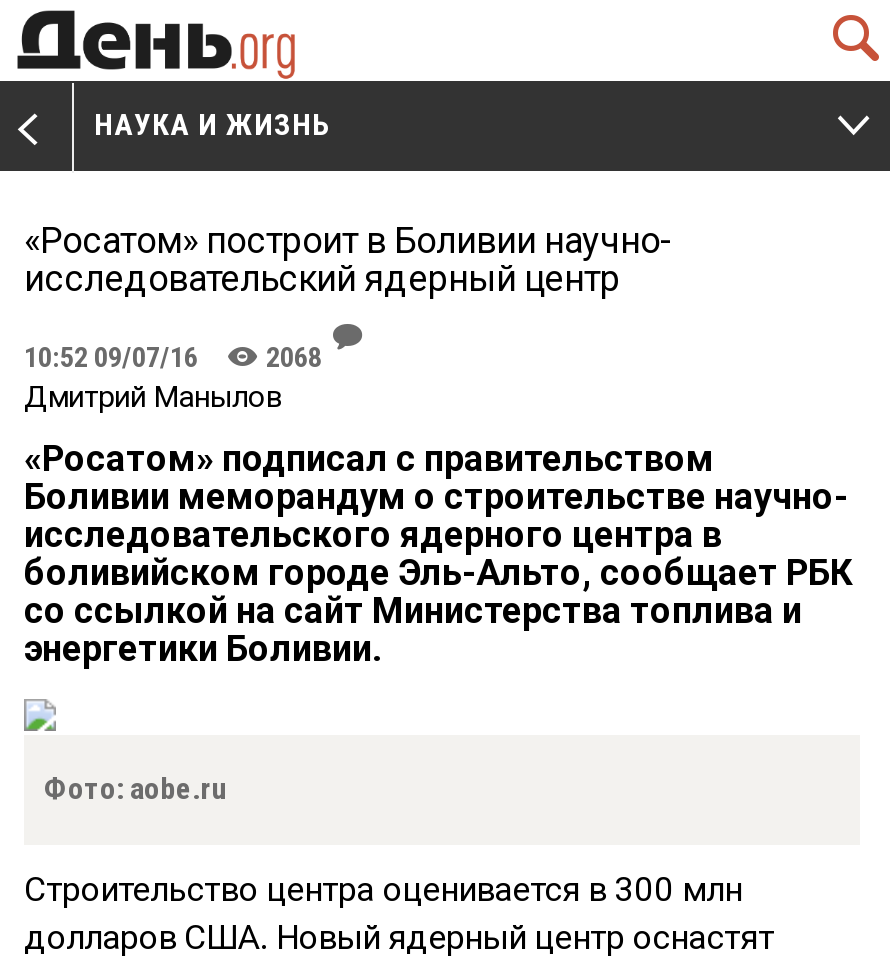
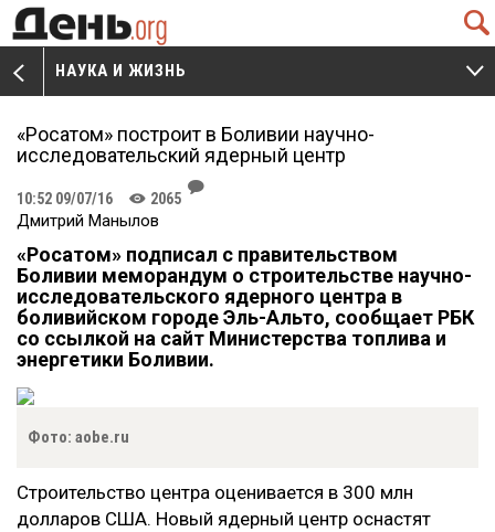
[24,341,322,373] 10:52 09/07/16 K 2068 -> [17,190,181,208] 10:52 09/07/16 K 2065

